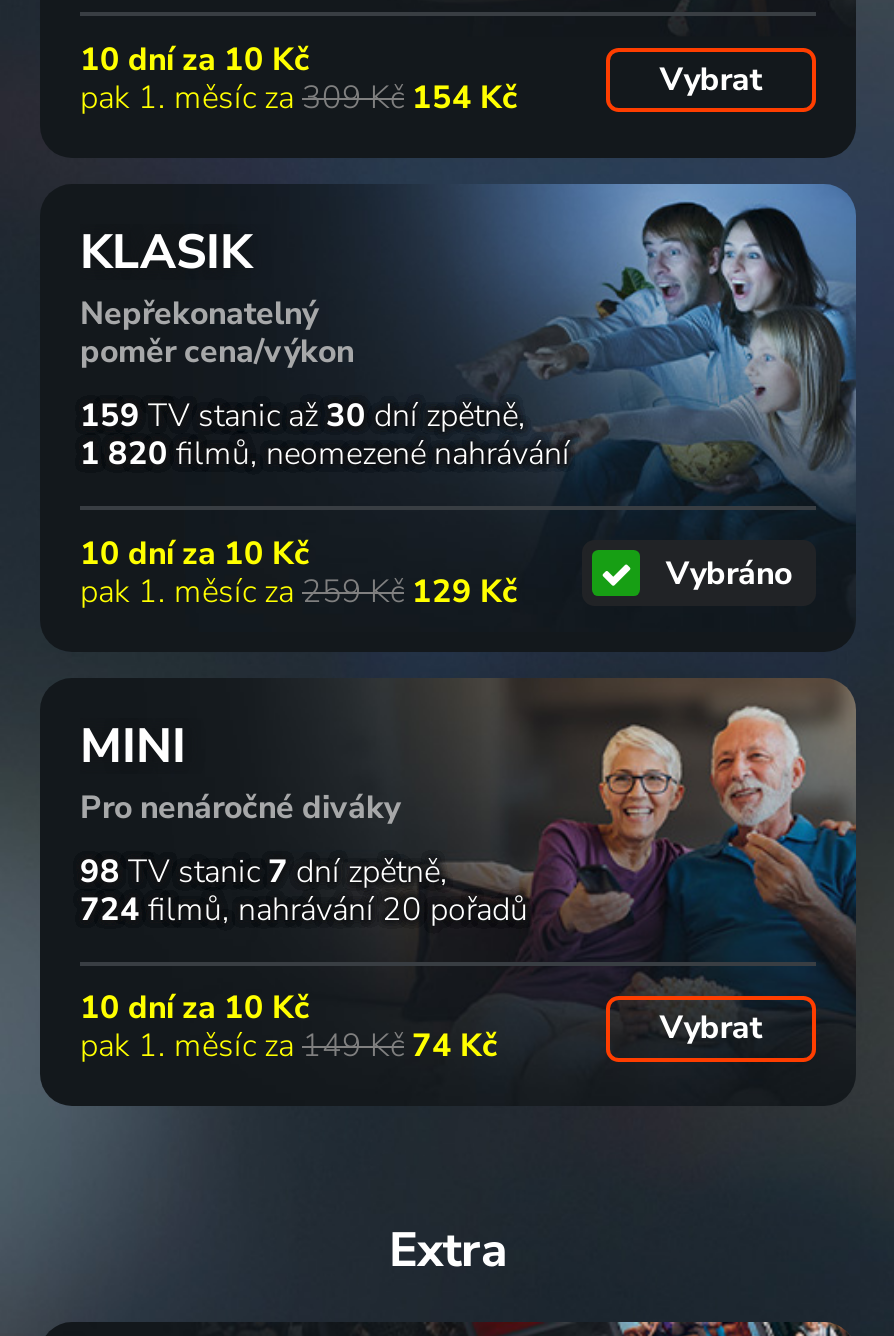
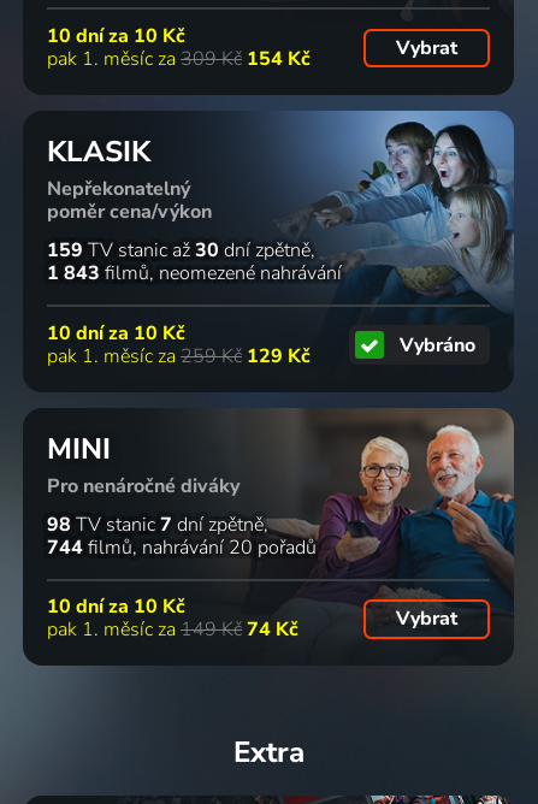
[80,433,570,477] 1 820 filmů neomezené nahrávání -> [47,260,342,287] 1 843 filmů neomezené nahrávání
[80,888,528,932] 724 filmů nahrávání 20 pořadů -> [47,535,317,561] 744 filmů nahrávání 20 pořadů

